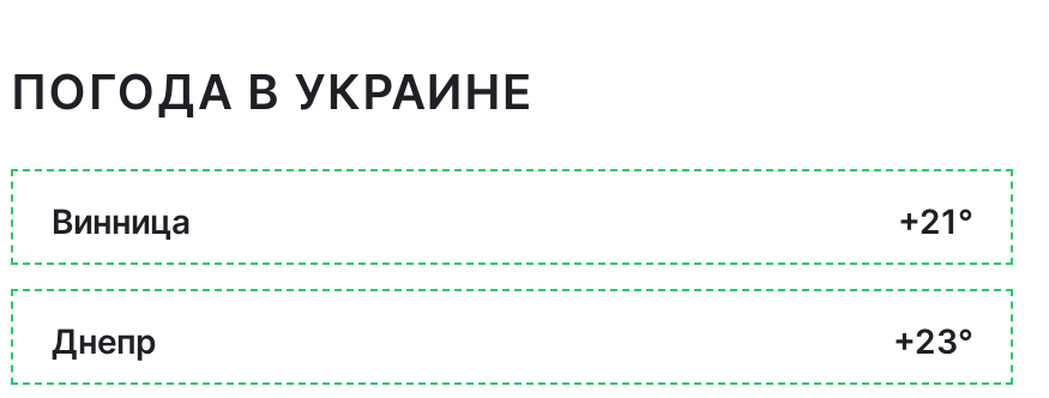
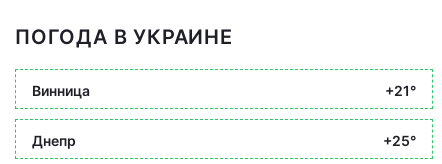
[893,319,972,360] +23° -> [383,131,416,148] +25°

